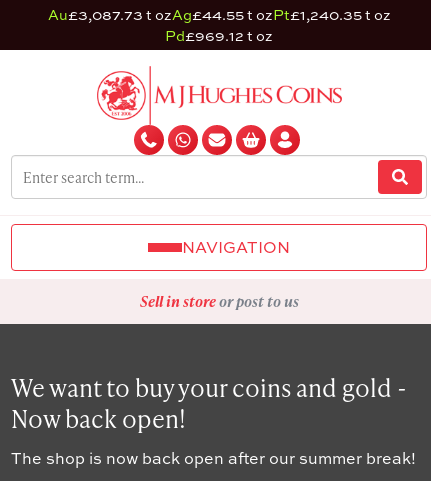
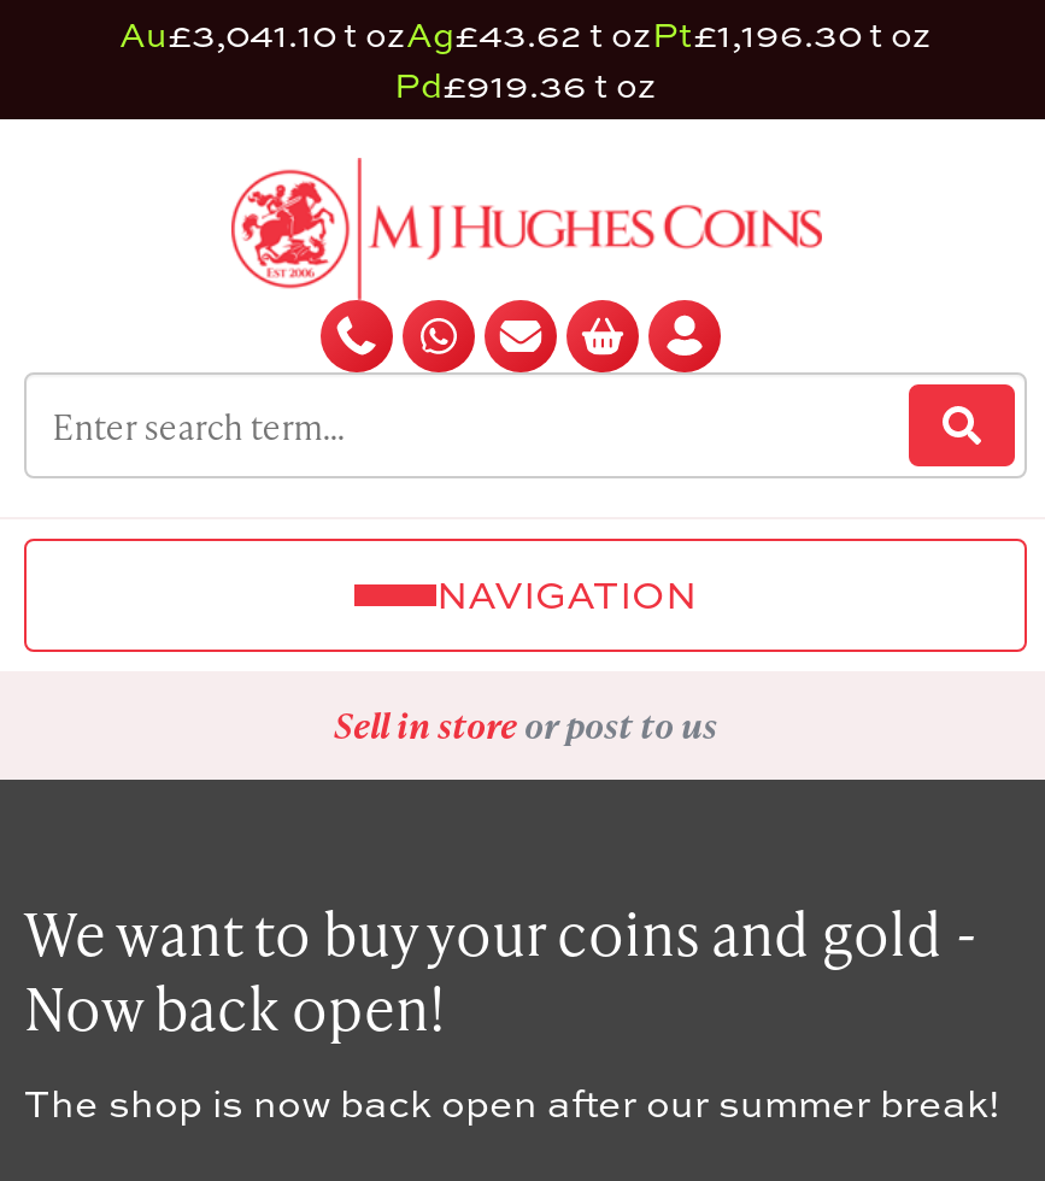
[47,5,390,24] Au£3,087.73 t ozAg£44.55 t ozPt£1,240.35 t oz -> [119,11,932,57] Au£3,041.10 t ozAg£43.62 t ozPt£1,196.30 t oz
[165,26,273,45] Pd£969.12 t oz -> [394,61,657,107] Pd£919.36 t oz

